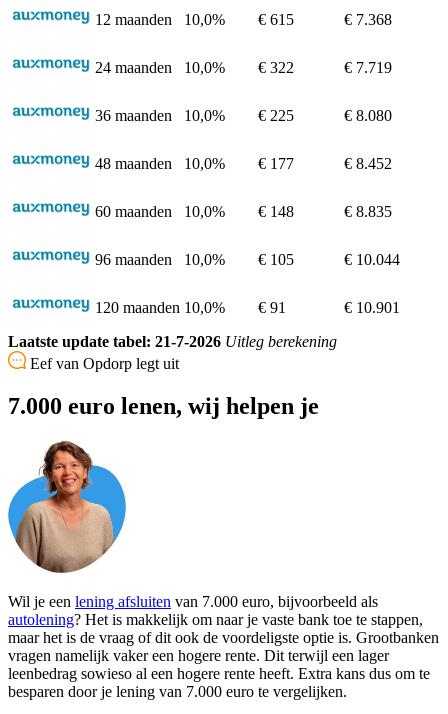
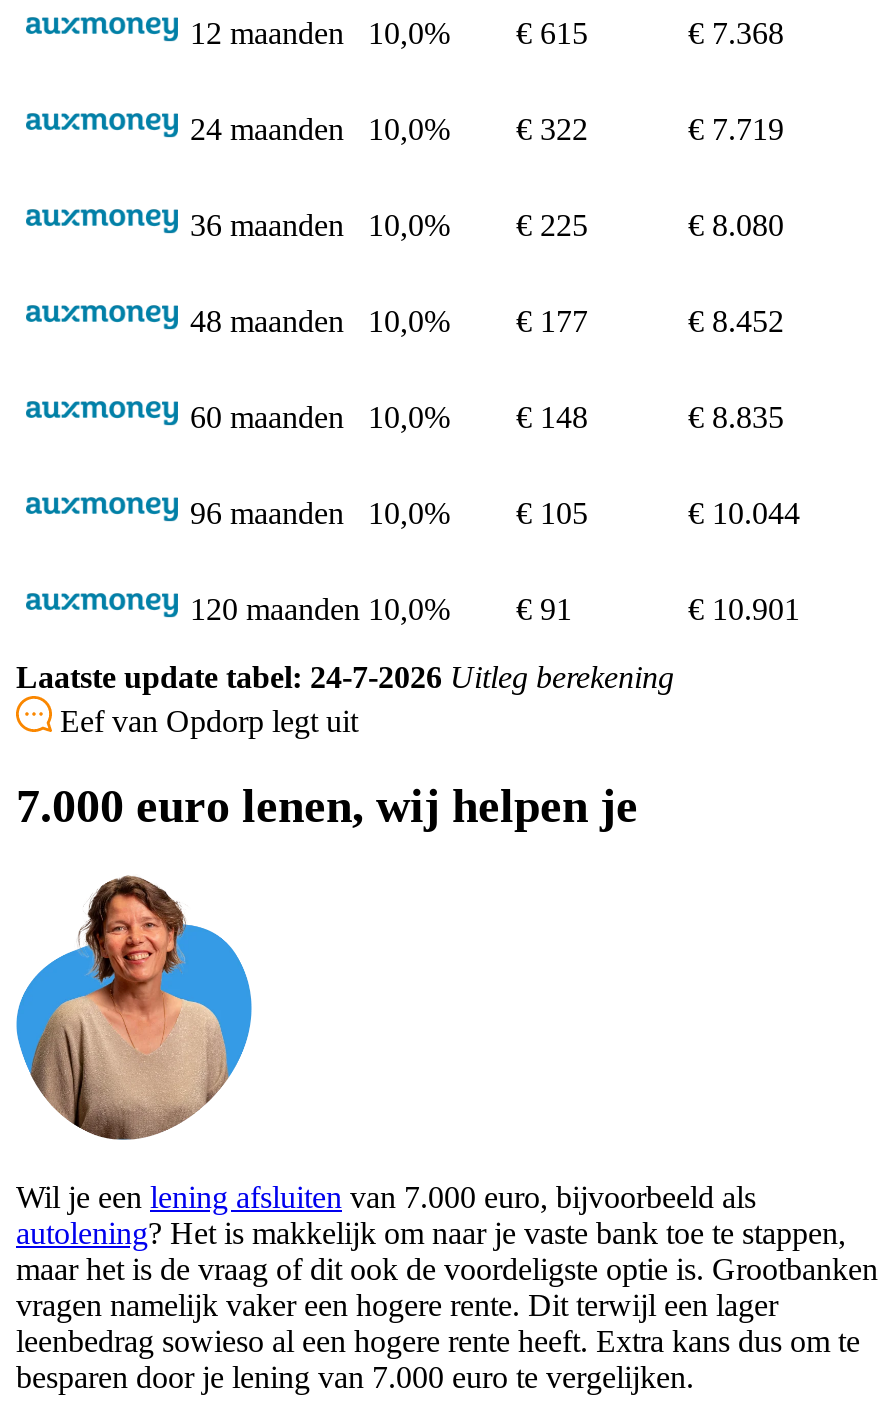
[8,333,337,350] Laatste update tabel: 21-7-2026 Uitleg berekening -> [16,659,674,693] Laatste update tabel: 24-7-2026 Uitleg berekening

